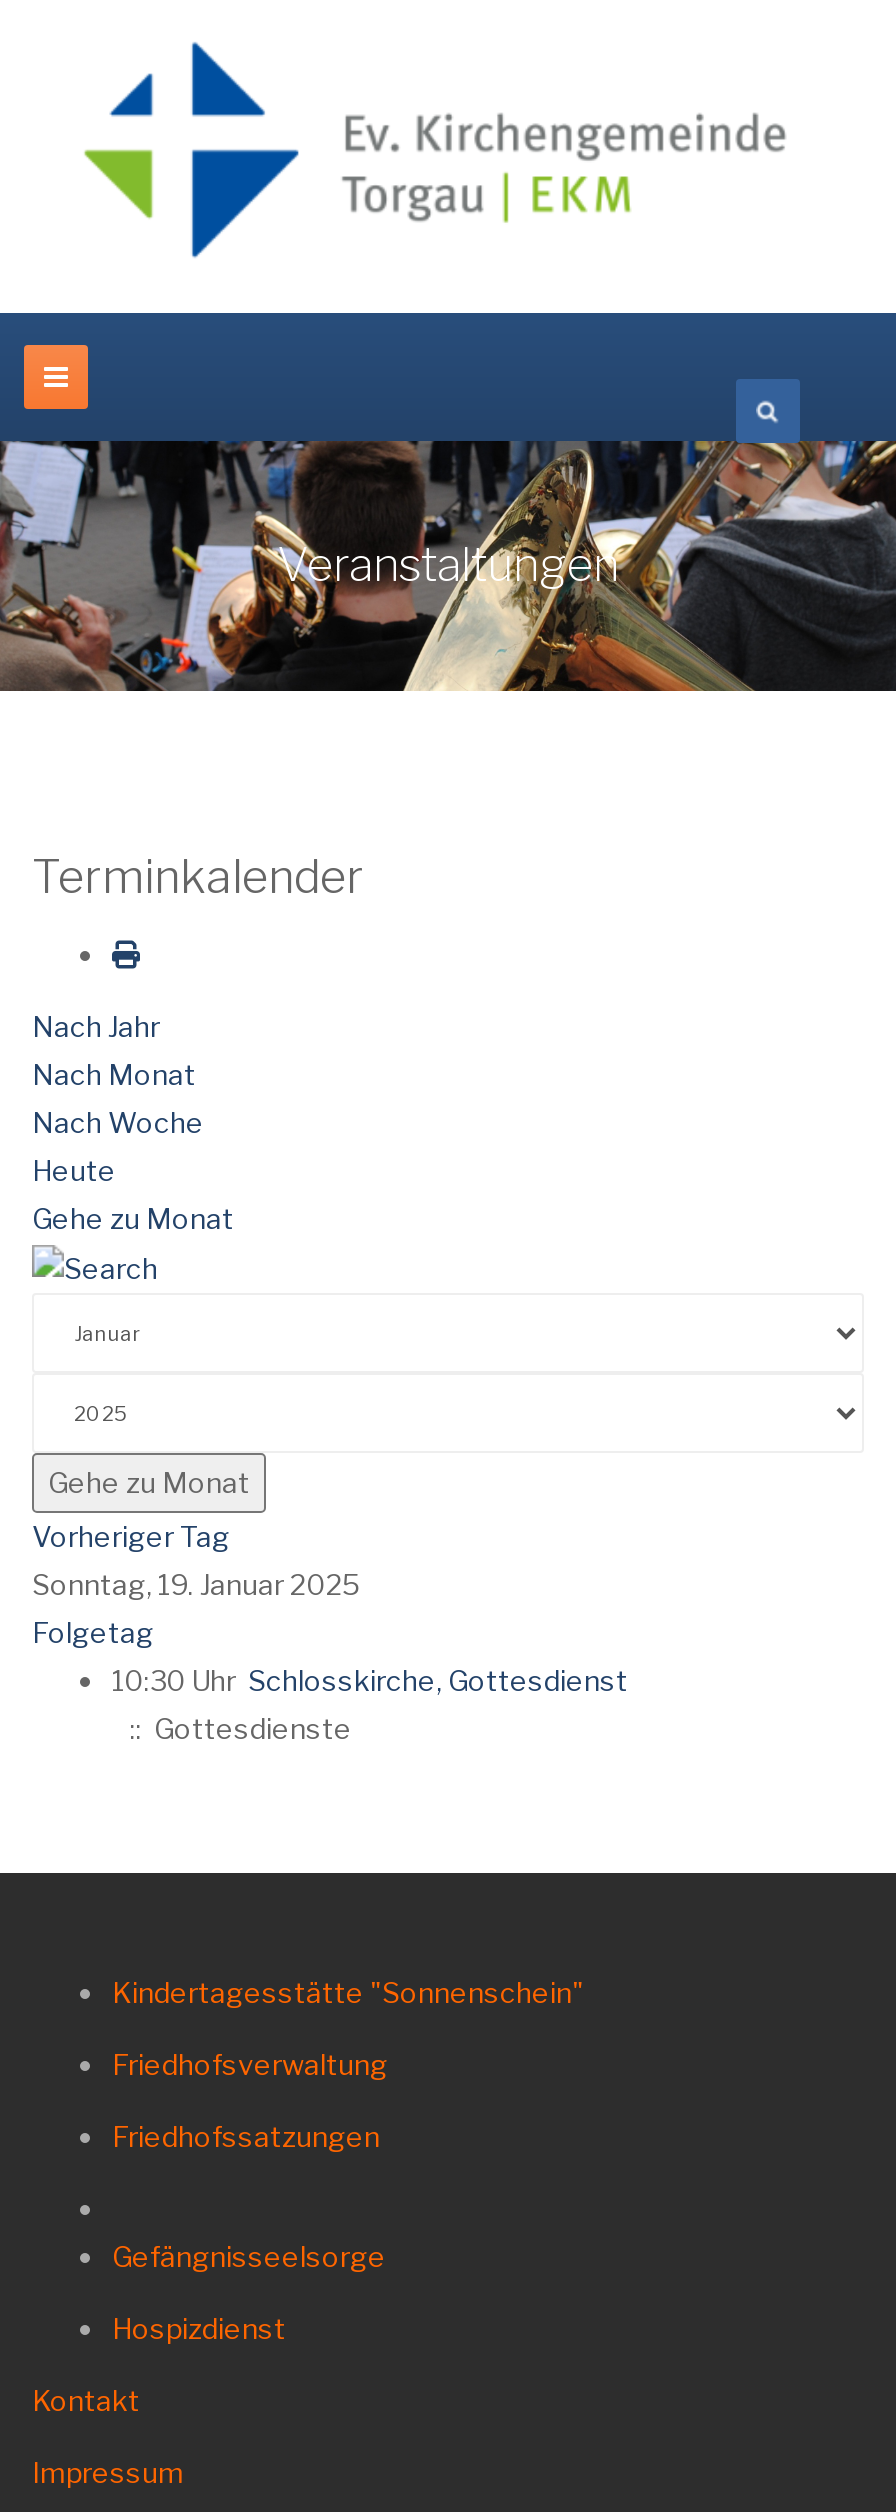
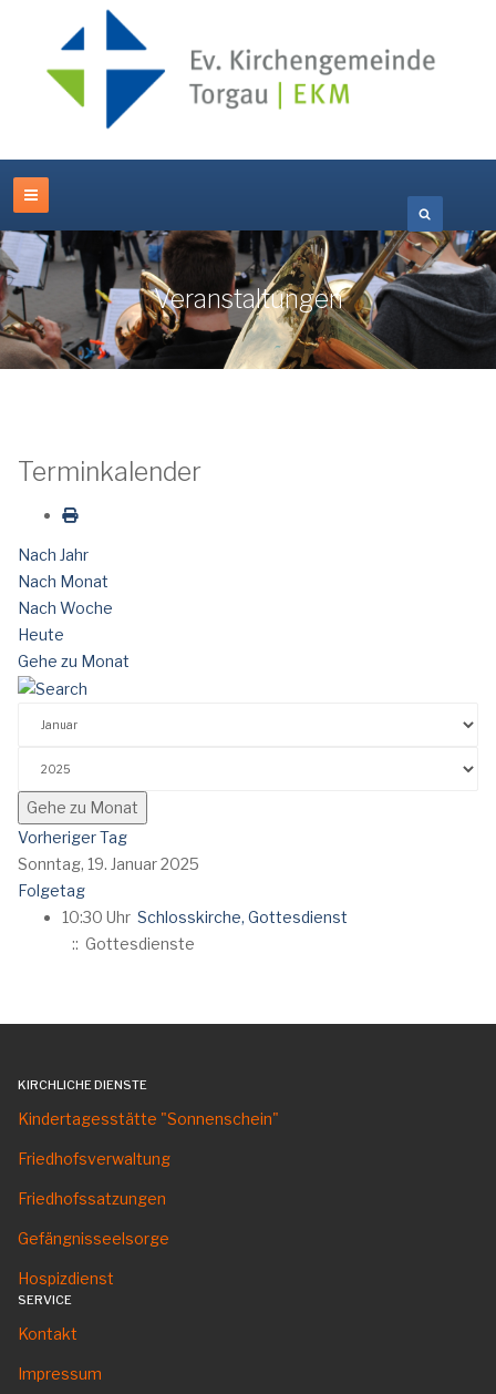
none -> [18,1077,147,1092] KIRCHLICHE DIENSTE
none -> [18,1292,72,1307] SERVICE

